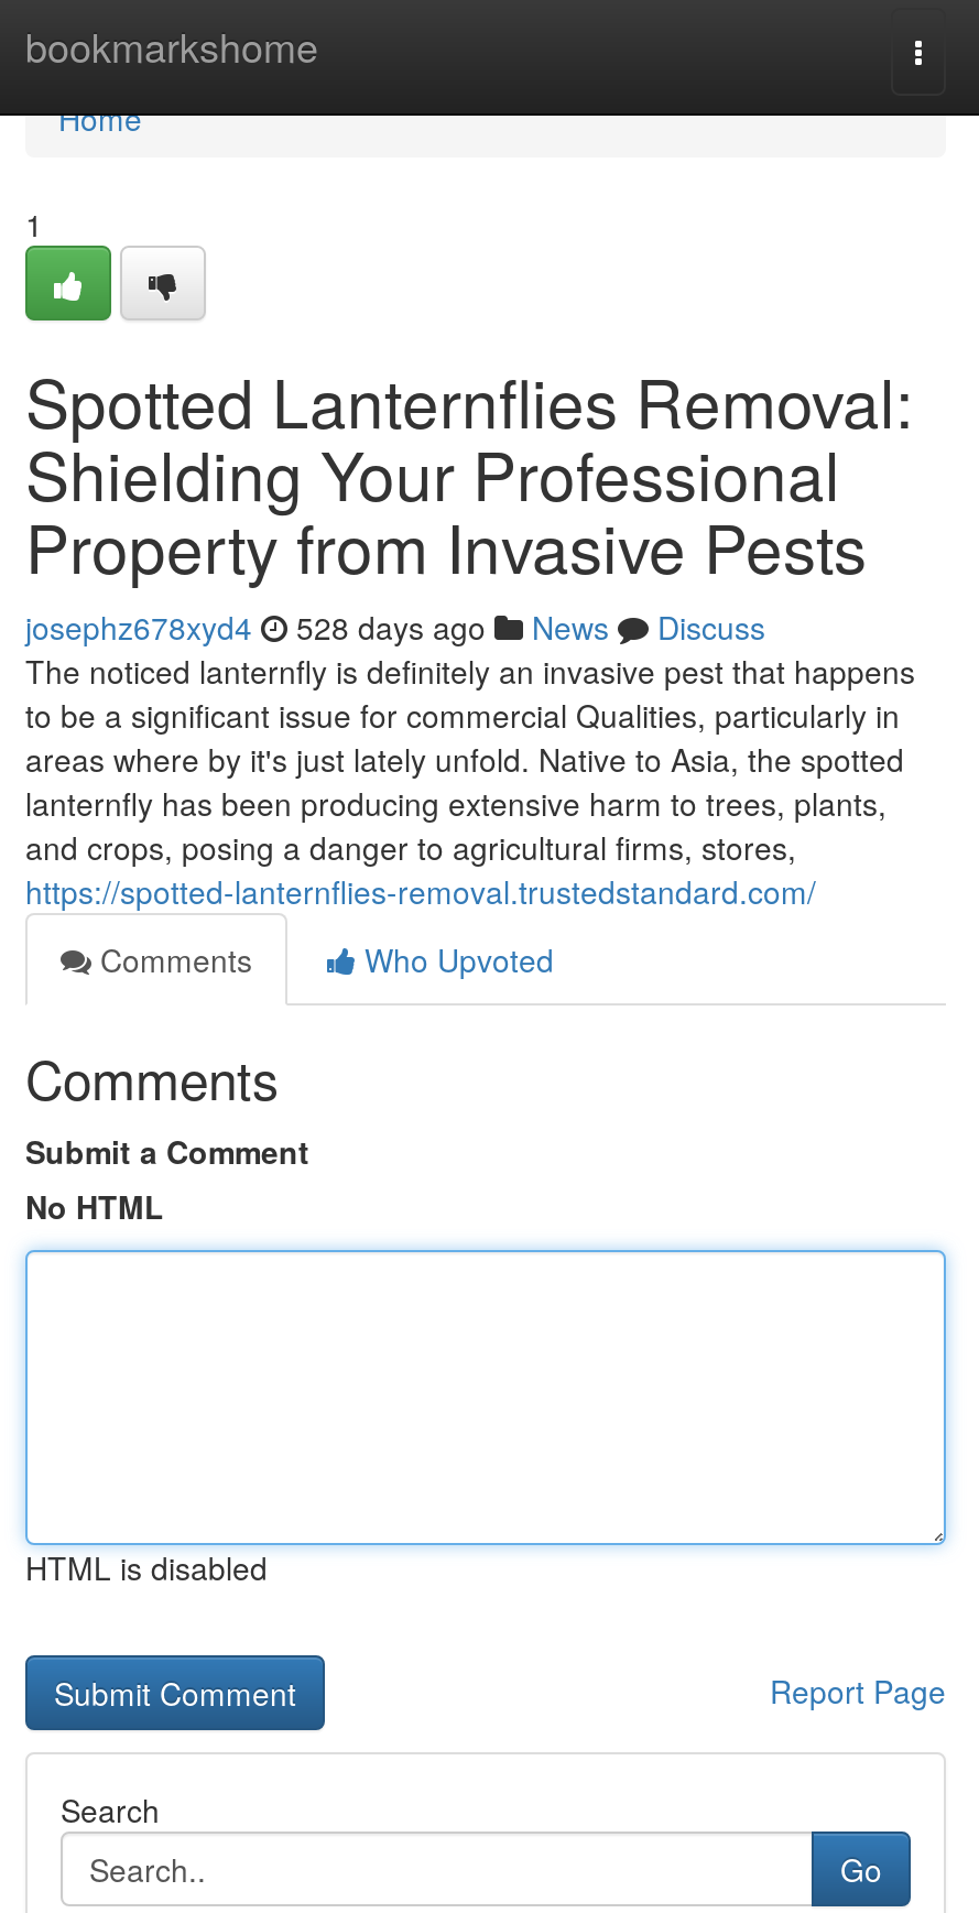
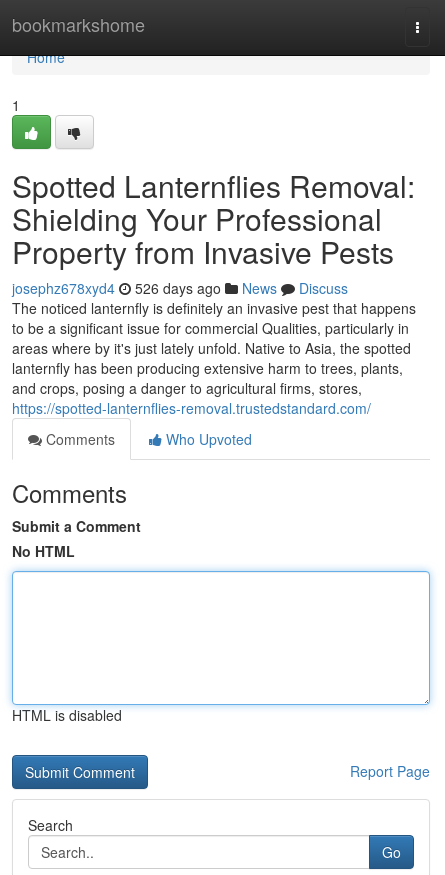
[25,605,765,649] josephz678xyd4 528 days ago News Discuss -> [12,278,348,298] josephz678xyd4 526 days ago News Discuss

